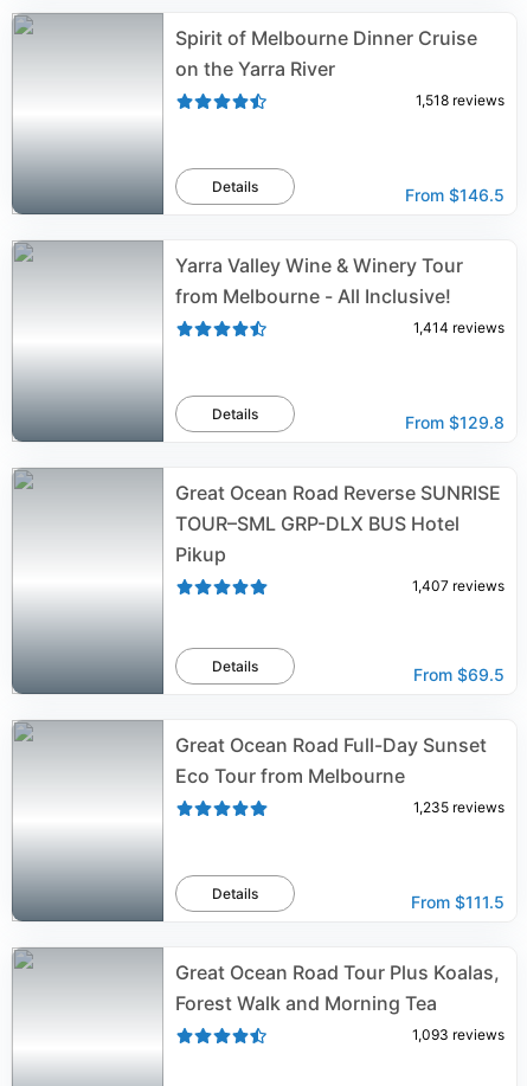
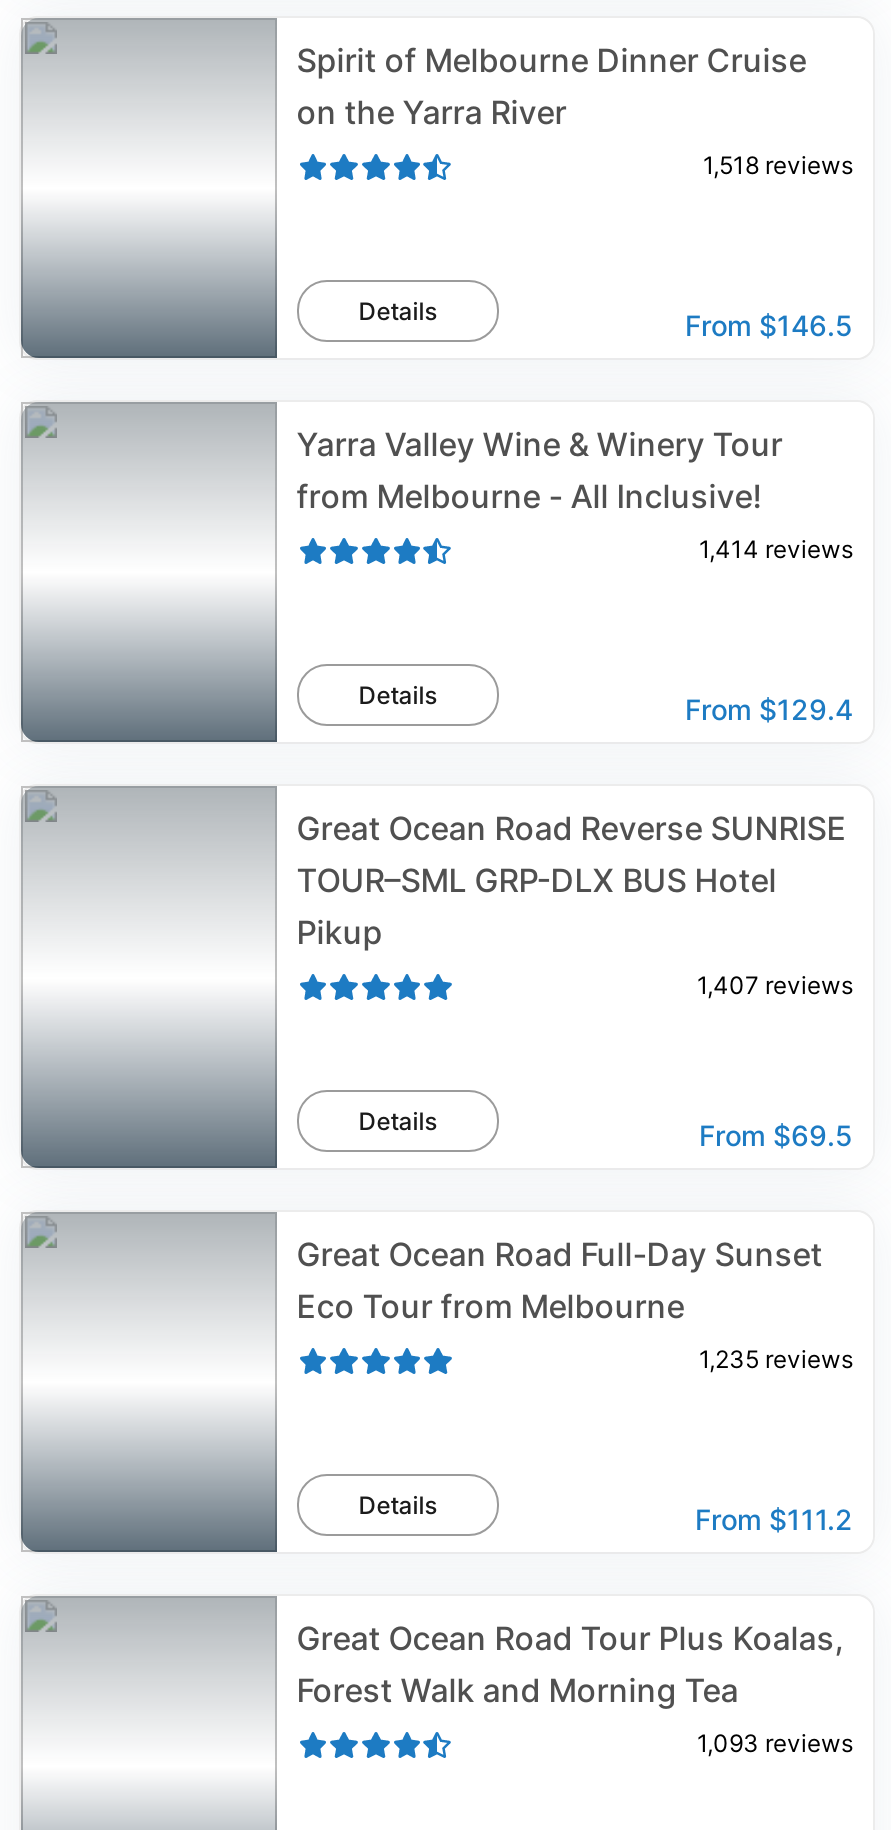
[405,412,504,432] From $129.8 -> [685,692,853,726] From $129.4
[411,892,504,912] From $111.5 -> [695,1502,853,1536] From $111.2

